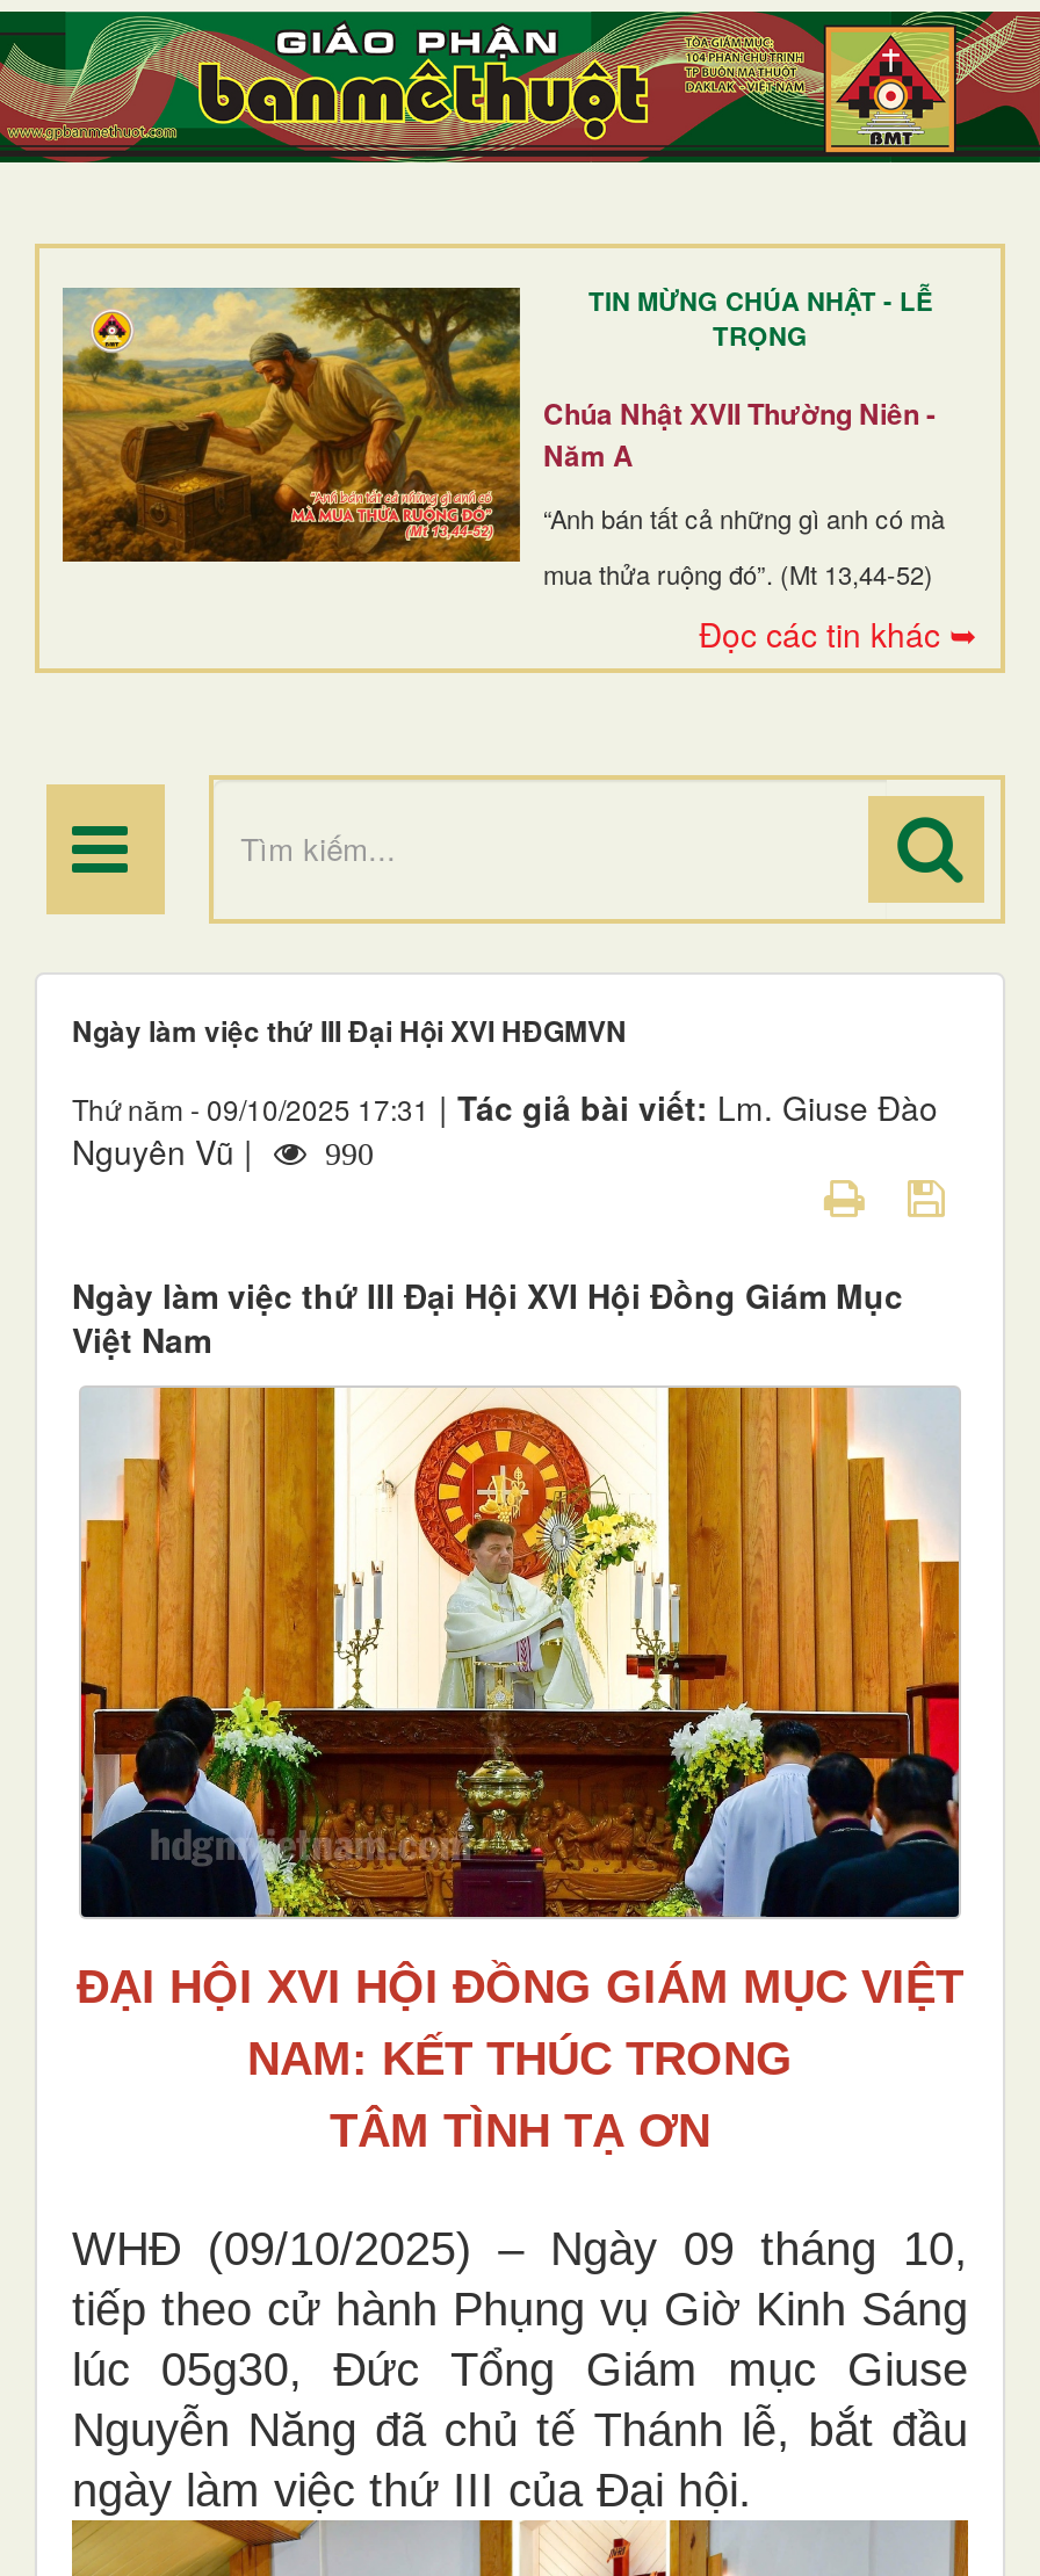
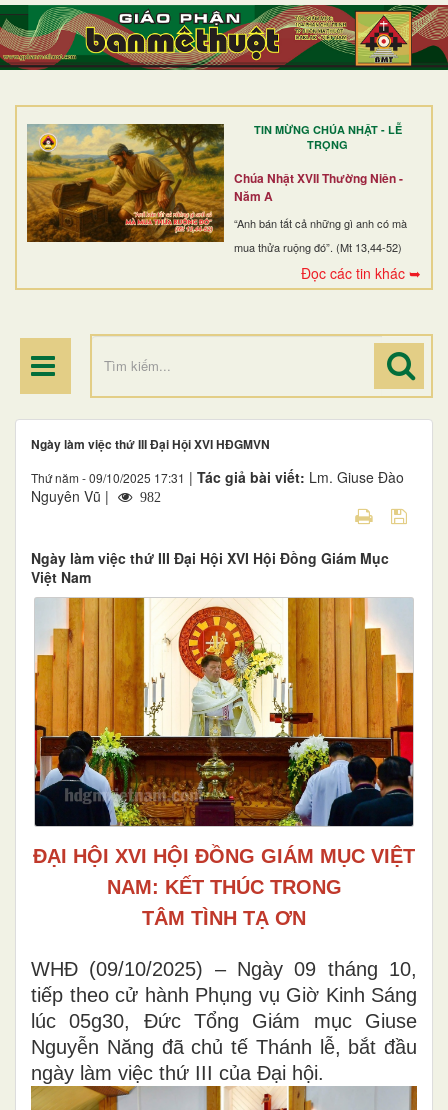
[306,1136,374,1168] 990 -> [132,489,161,503] 982

